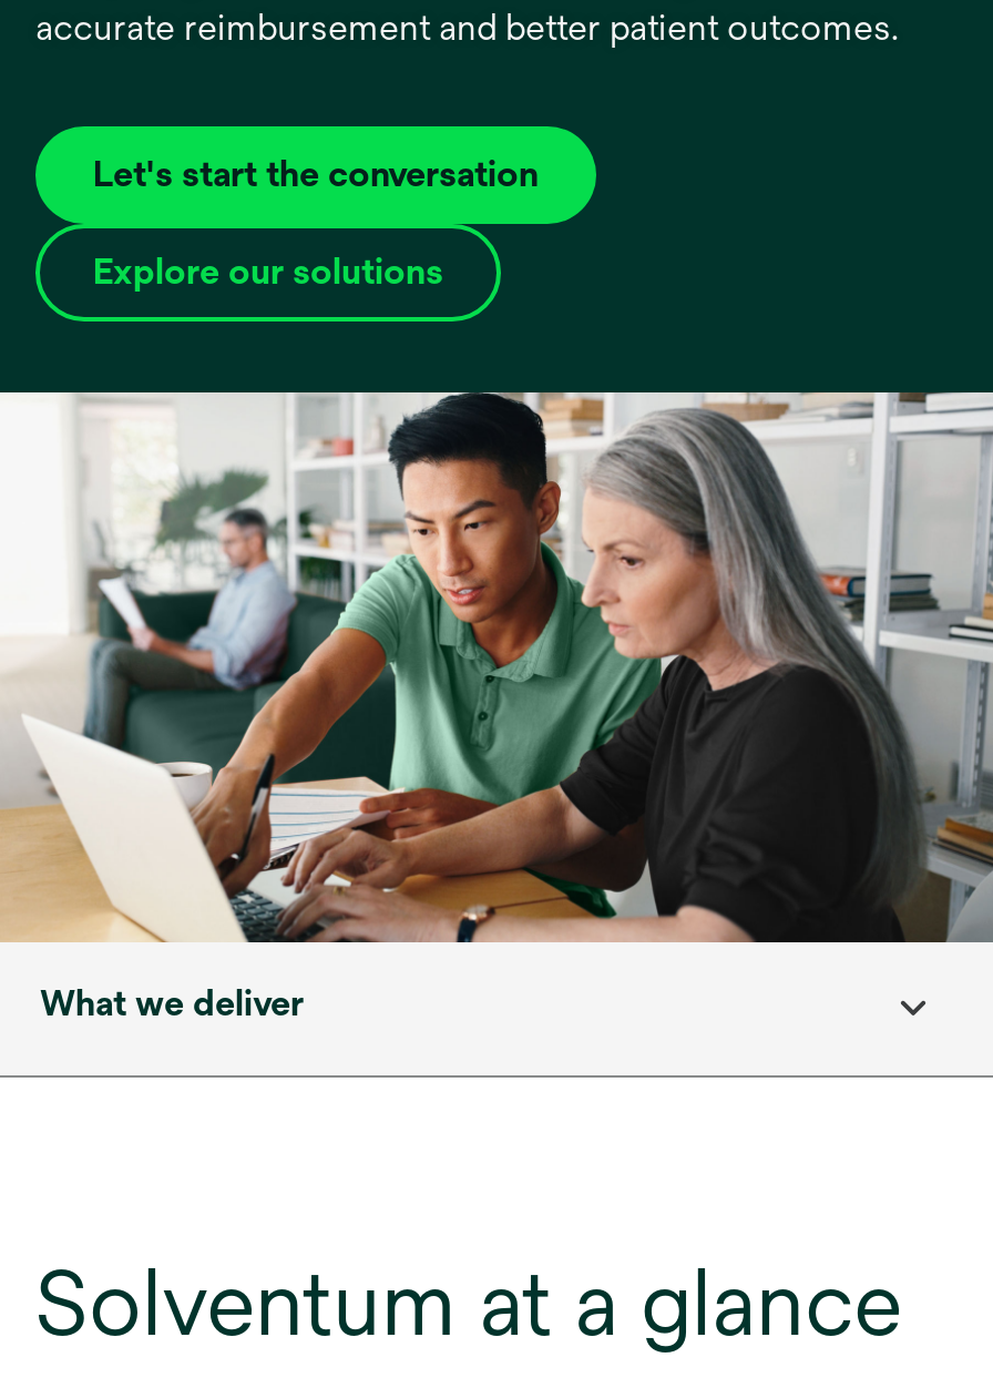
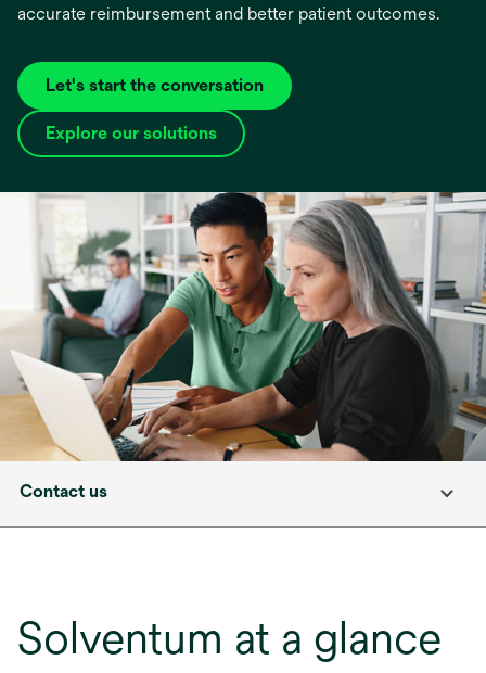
[40,982,304,1024] What we deliver -> [20,481,107,501] Contact us

